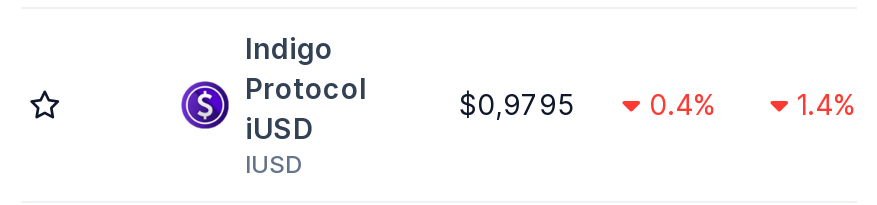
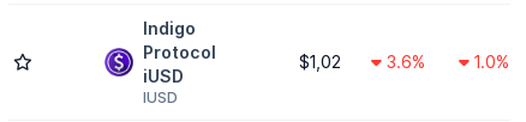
[459,87,575,121] $0,9795 -> [299,51,341,72] $1,02
[649,87,715,121] 0.4% -> [387,51,425,72] 3.6%
[797,87,855,121] 1.4% -> [474,51,509,72] 1.0%

